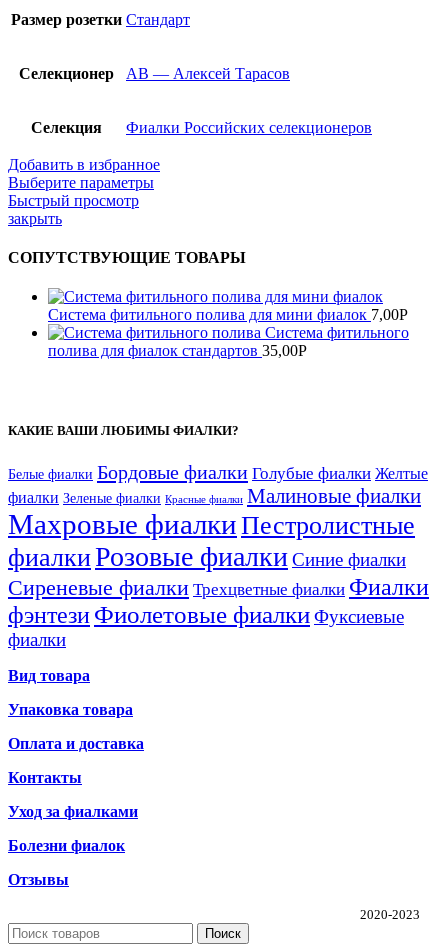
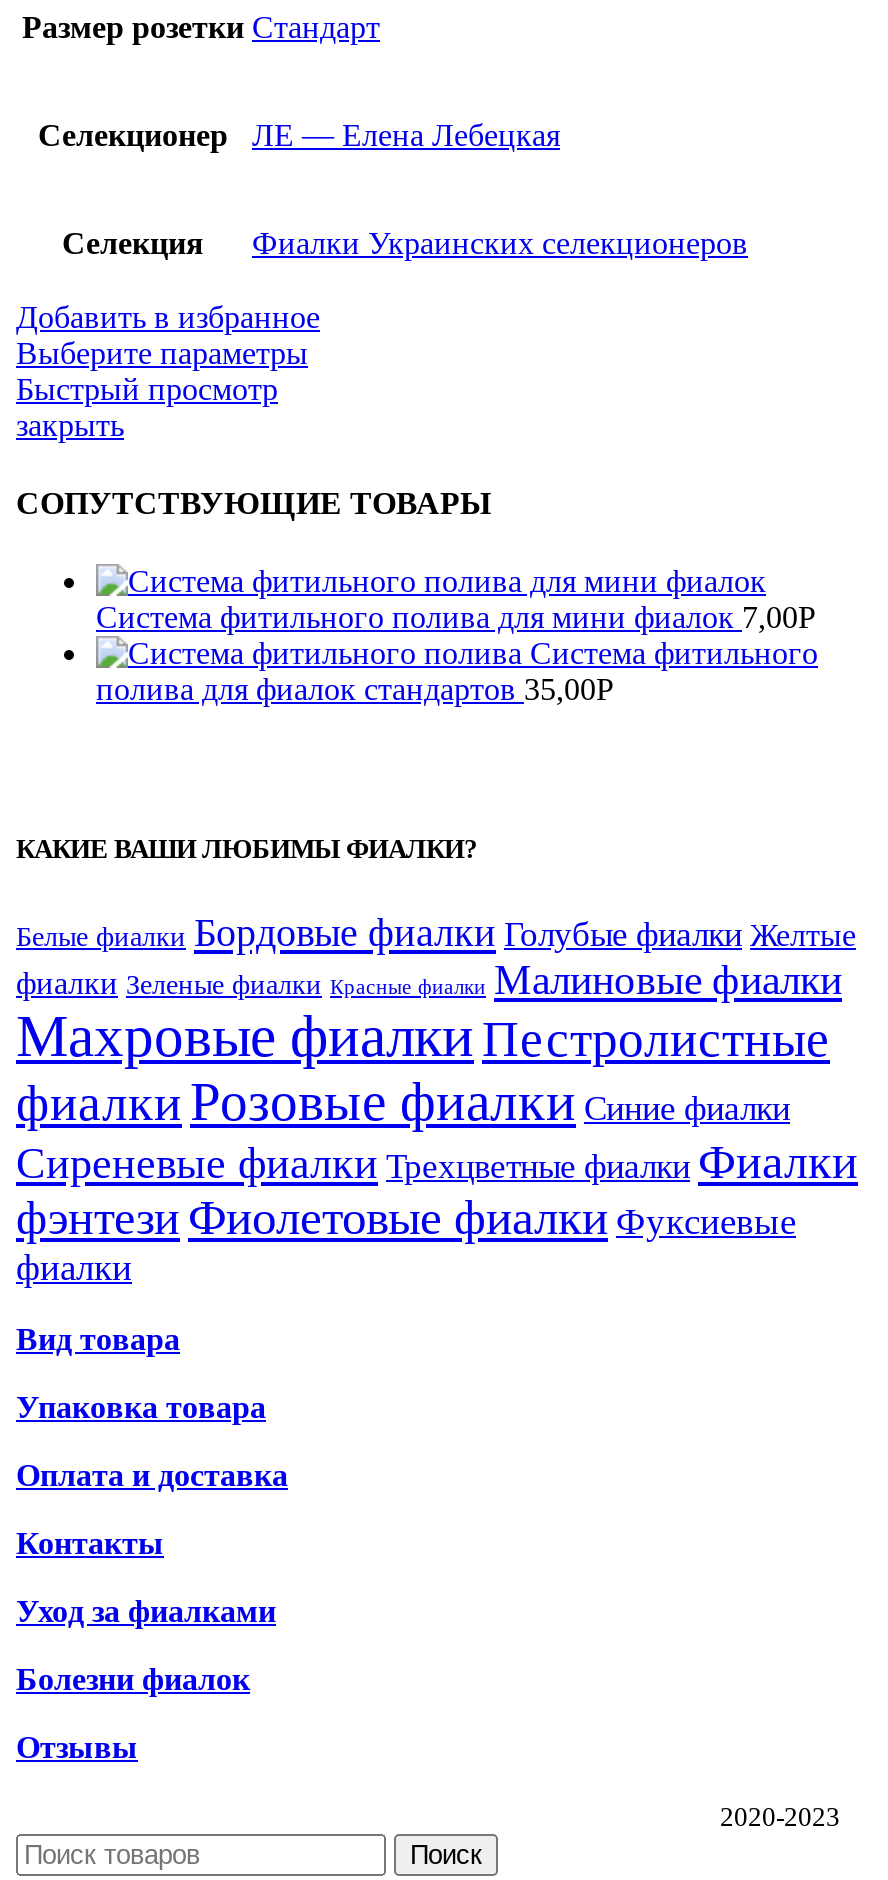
[126,65,290,82] АВ — Алексей Тарасов -> [252,117,560,151] ЛЕ — Елена Лебецкая
[126,119,372,136] Фиалки Российских селекционеров -> [252,225,748,259] Фиалки Украинских селекционеров

